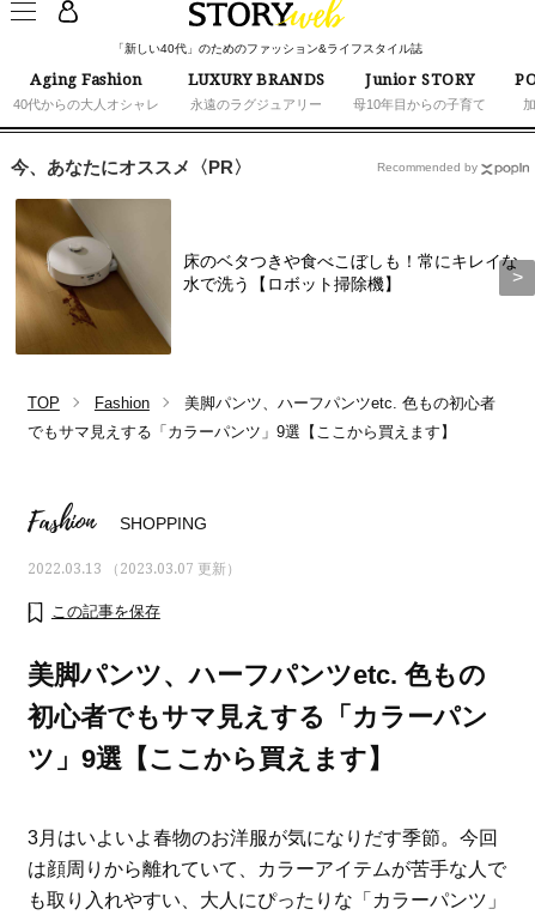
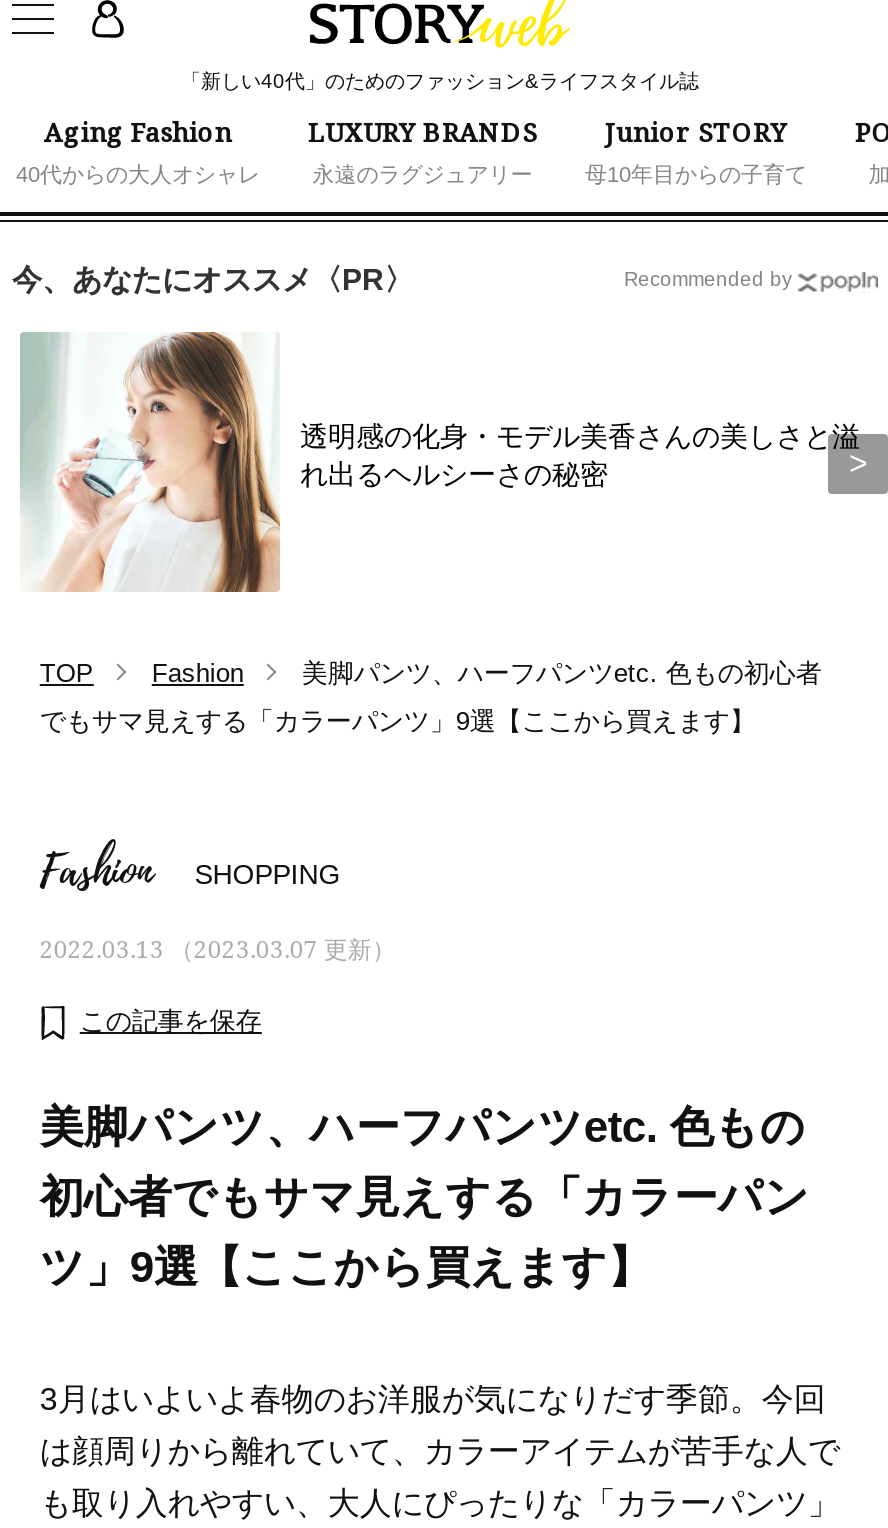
[14,198,518,356] [image] | 床のベタつきや食べこぼしも！常にキレイな | 水で洗う【ロボット掃除機】 -> [20,332,860,594] [image] | 透明感の化身・モデル美香さんの美しさと溢 | れ出るヘルシーさの秘密

